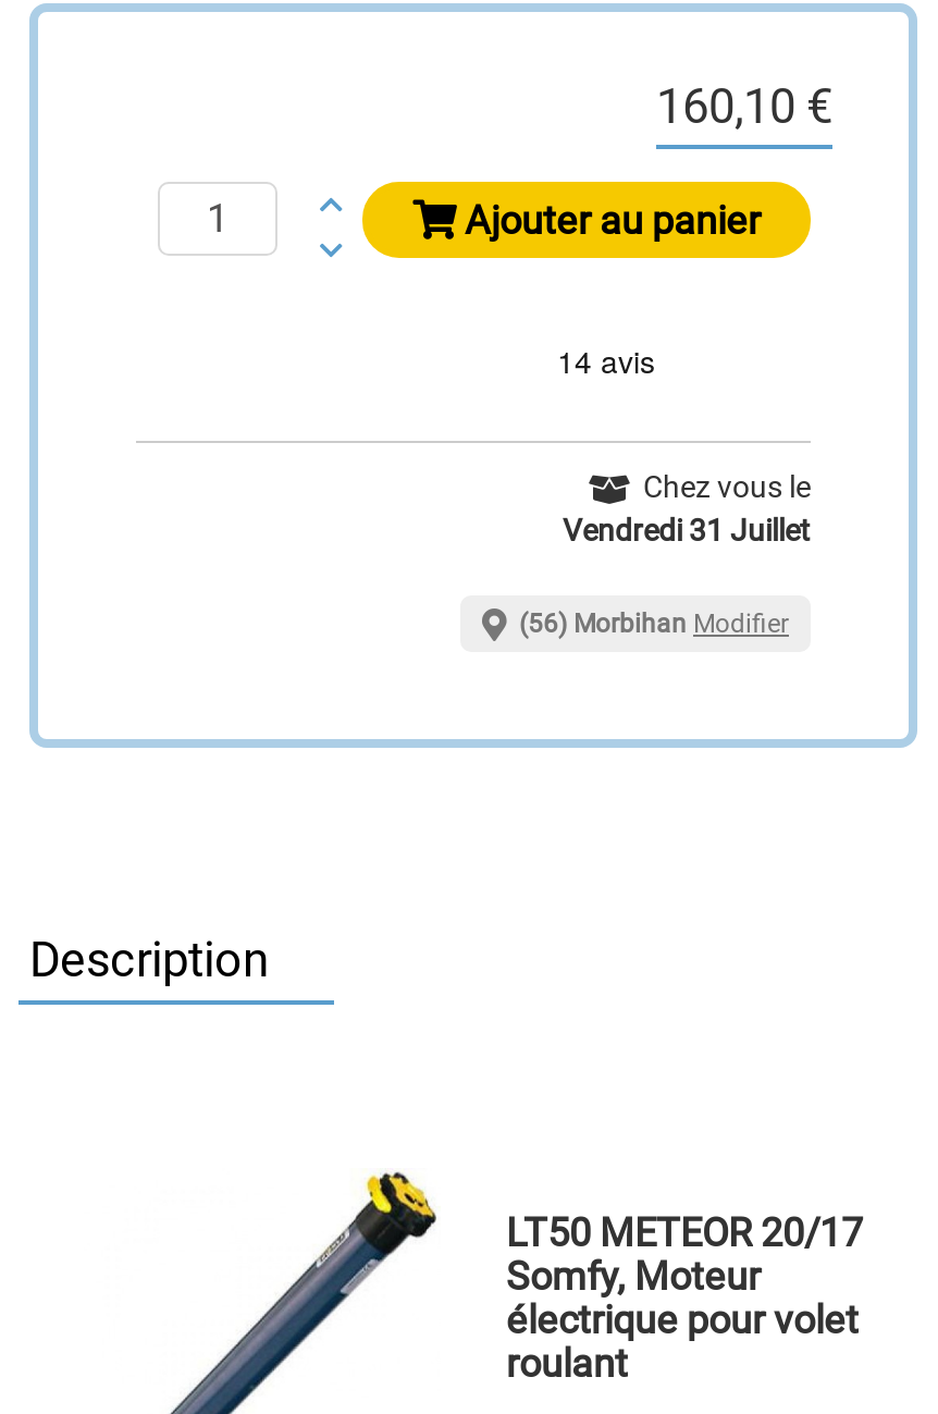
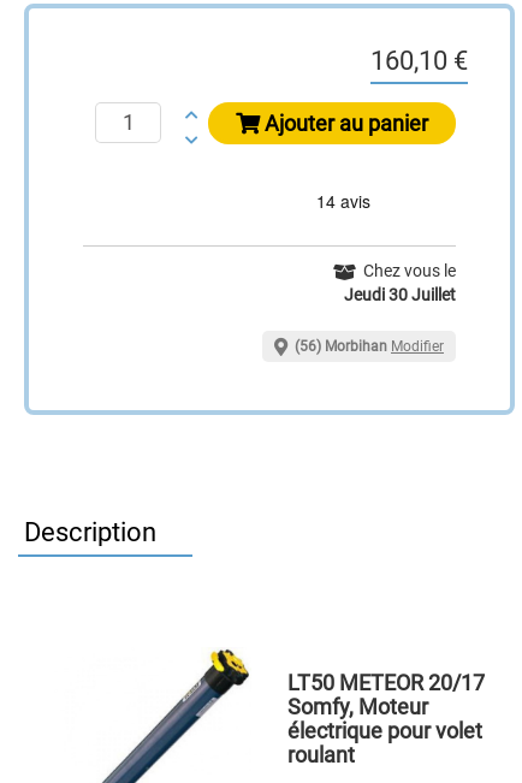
[563,513,811,548] Vendredi 31 Juillet -> [344,285,456,305] Jeudi 30 Juillet

